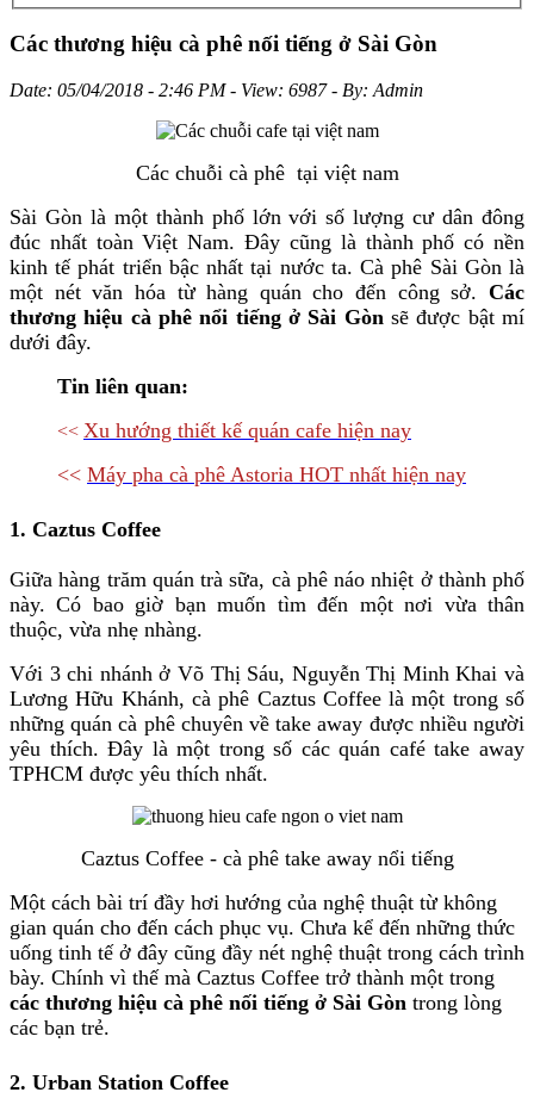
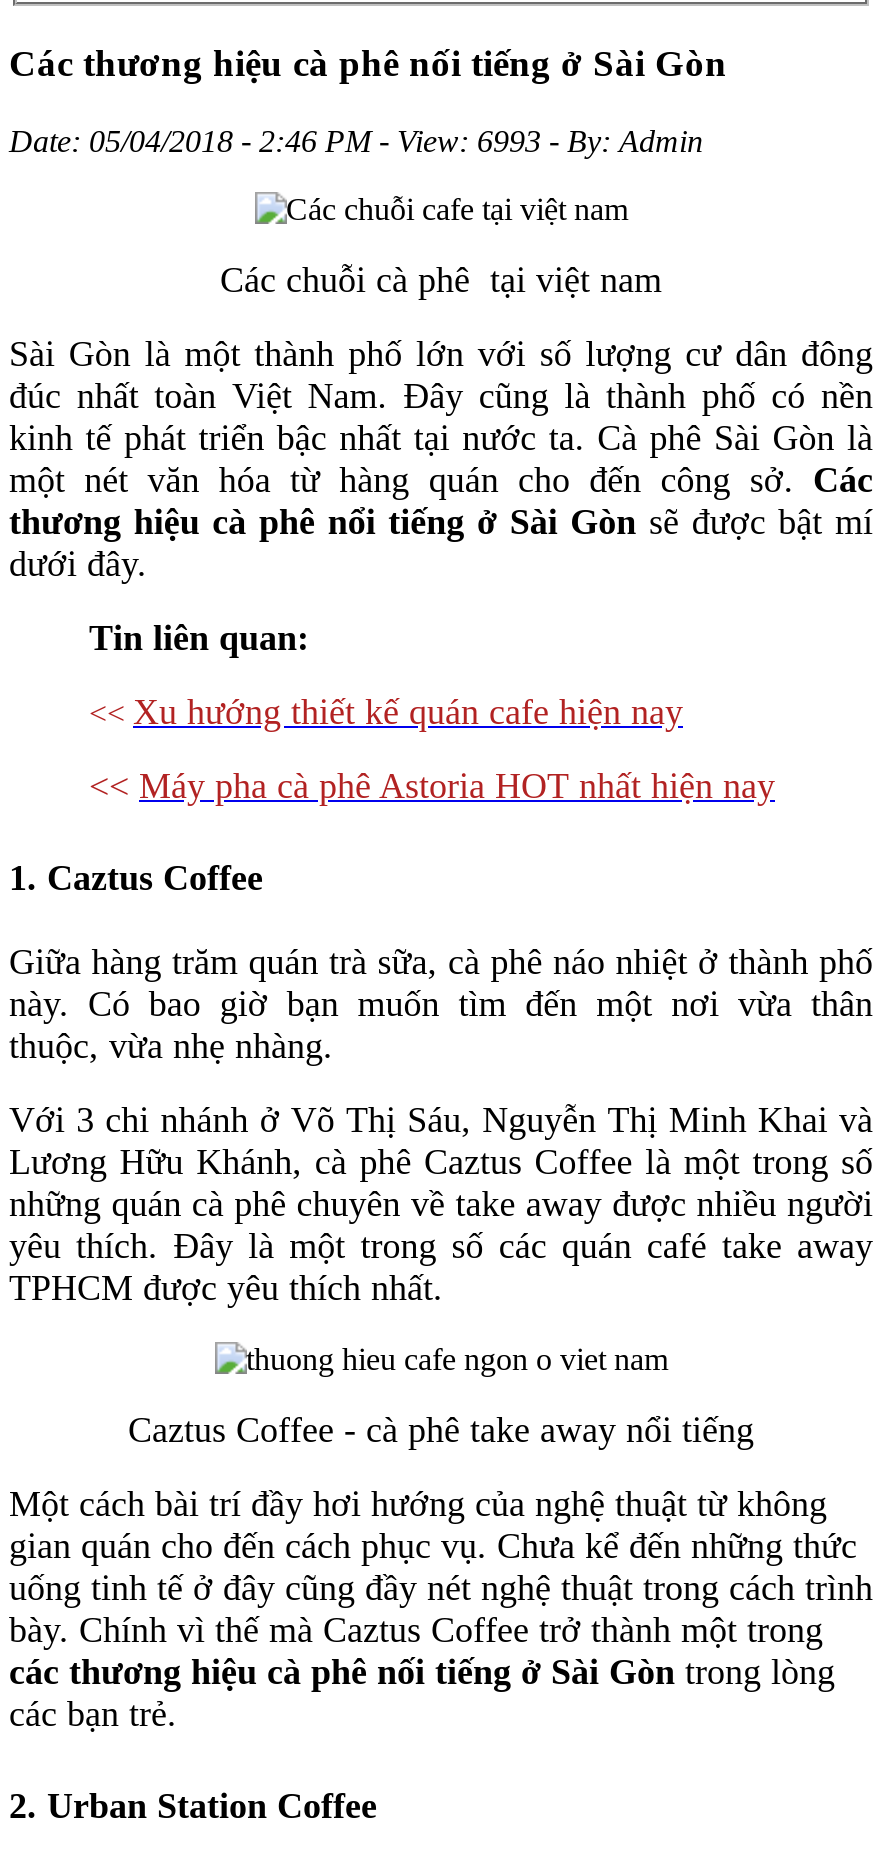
[10,80,423,100] Date: 05/04/2018 - 2:46 PM - View: 6987 - By: Admin -> [9,124,703,158] Date: 05/04/2018 - 2:46 PM - View: 6993 - By: Admin

